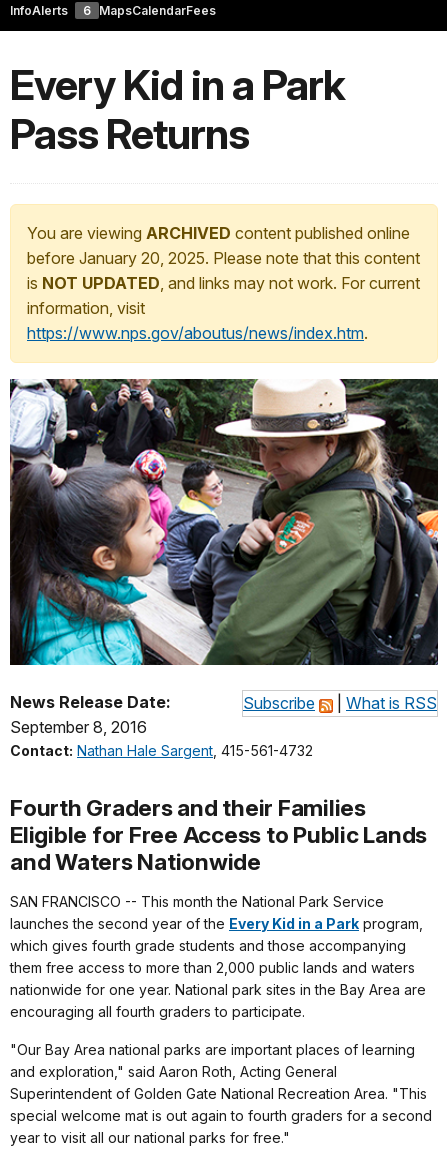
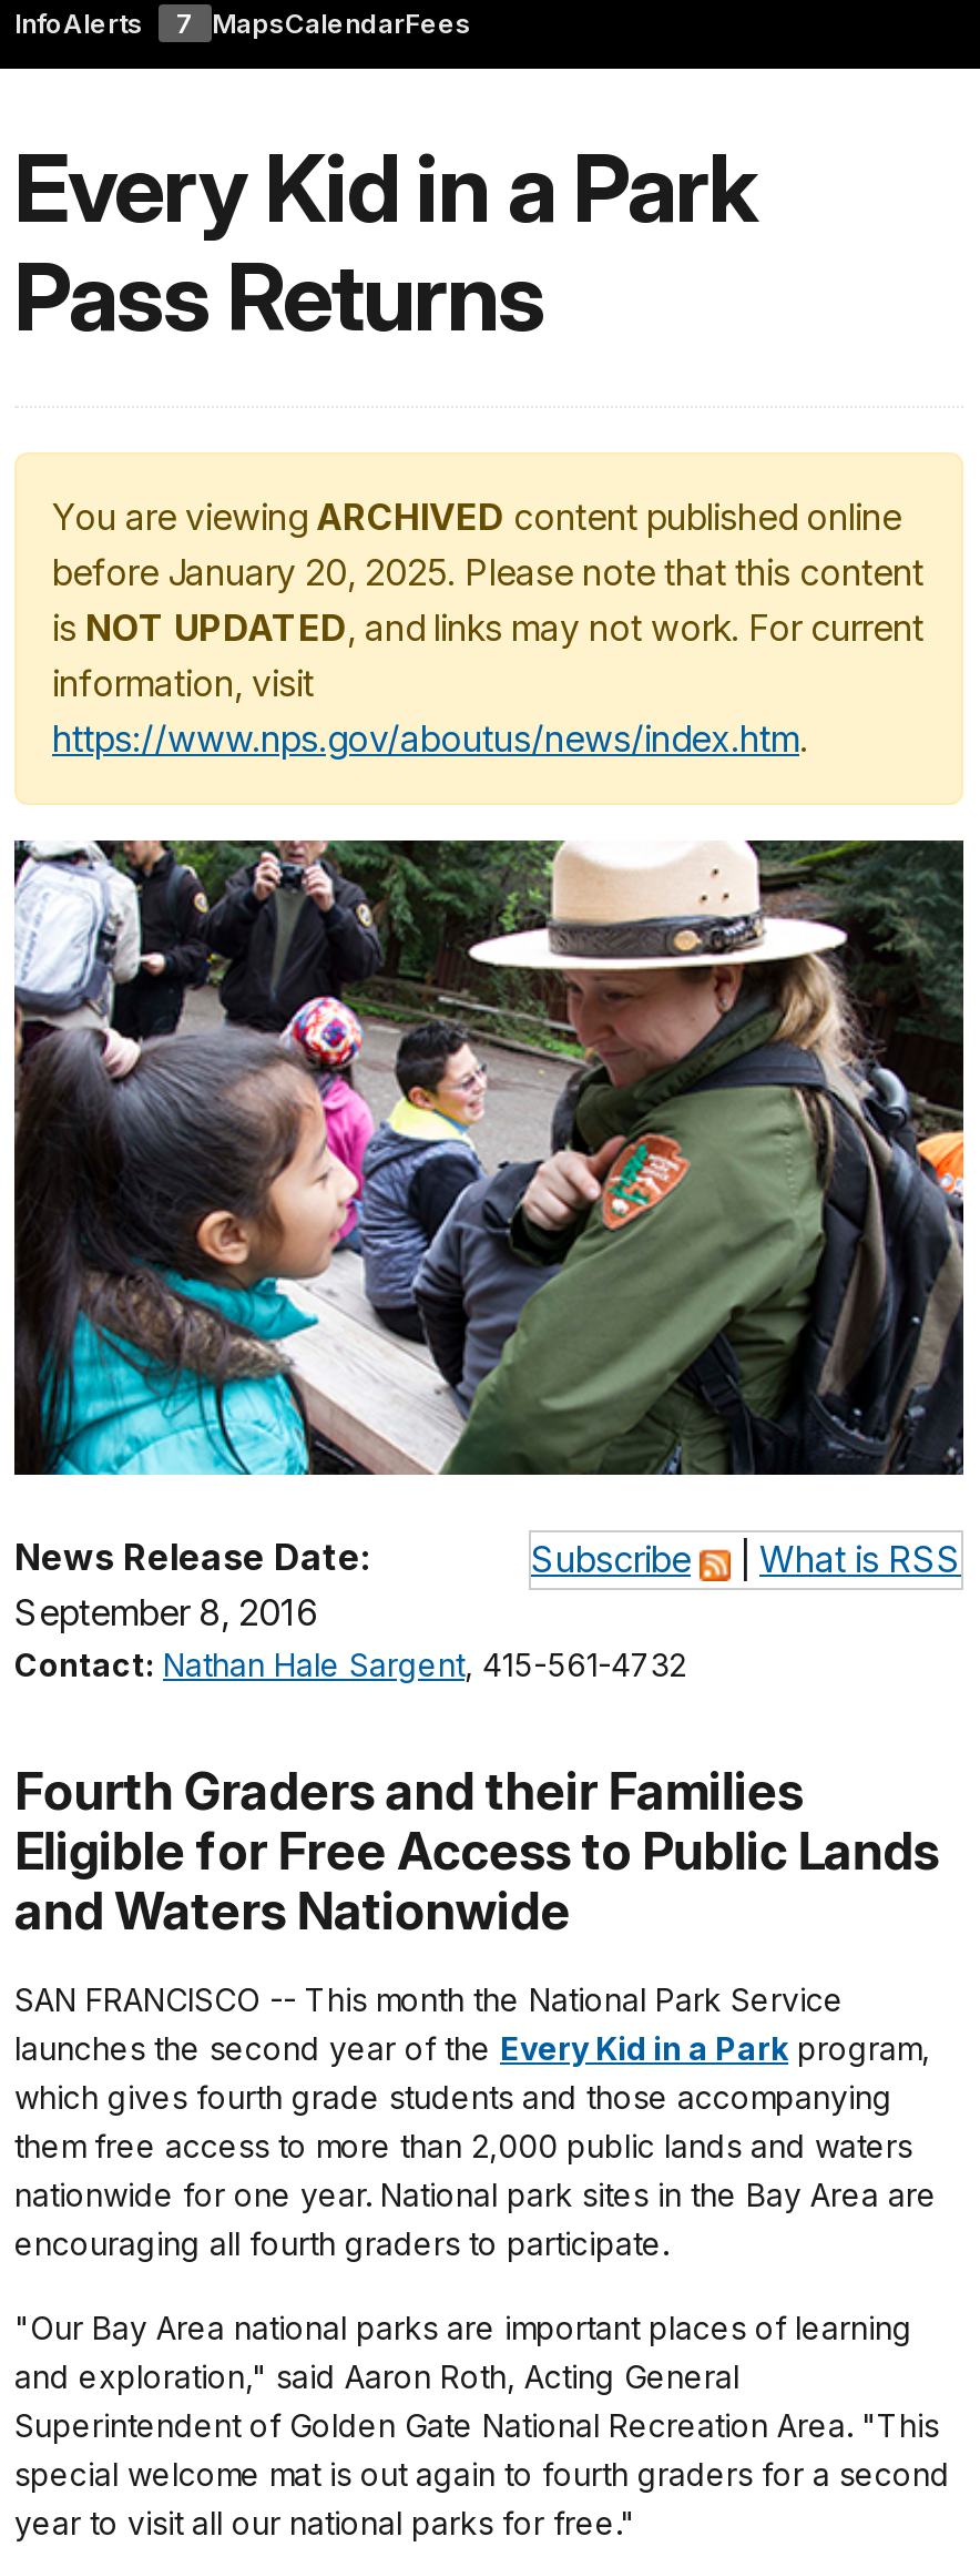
[83,3,216,18] 6 MapsCalendarFees -> [176,7,471,40] 7 MapsCalendarFees

